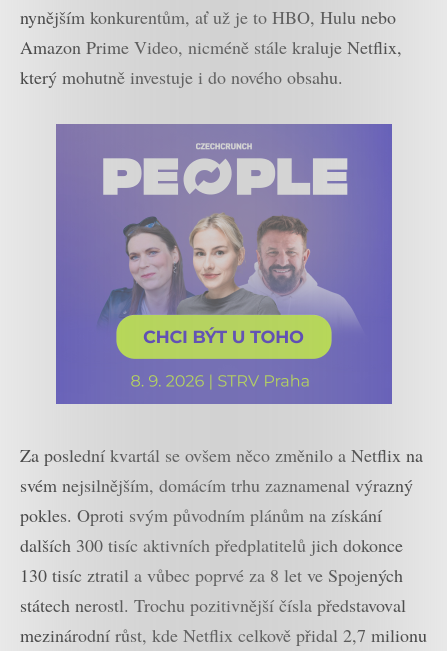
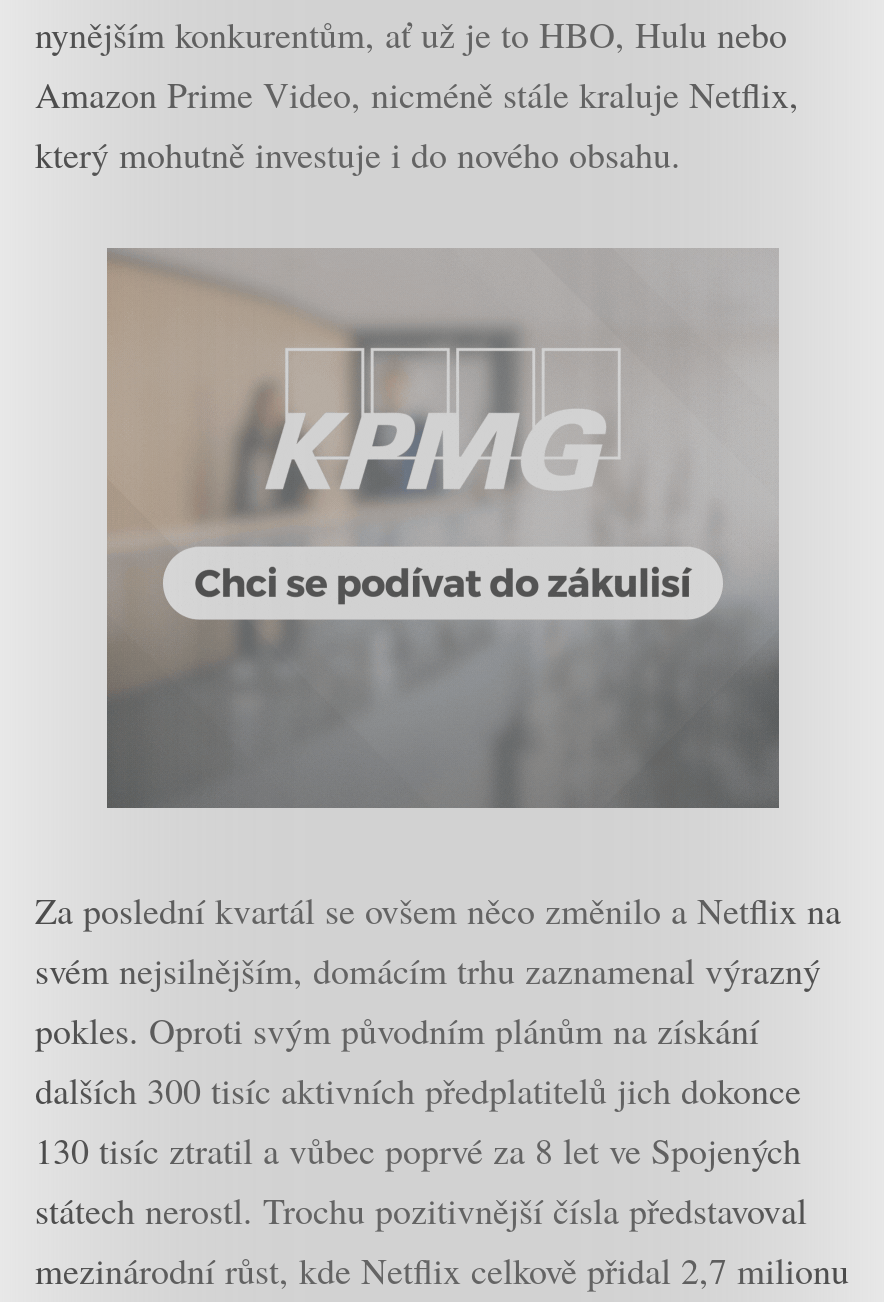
[55,123,393,405] [image] -> [105,248,781,810] [image]

